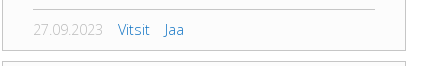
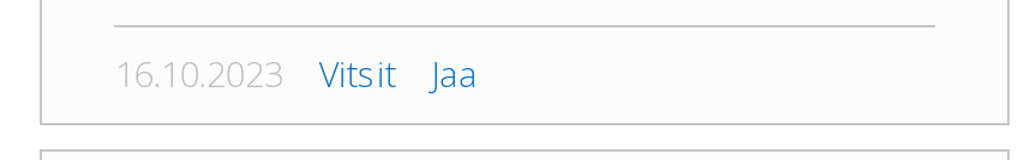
[33,20,184,39] 27.09.2023 Vitsit Jaa -> [115,50,478,96] 16.10.2023 Vitsit Jaa

